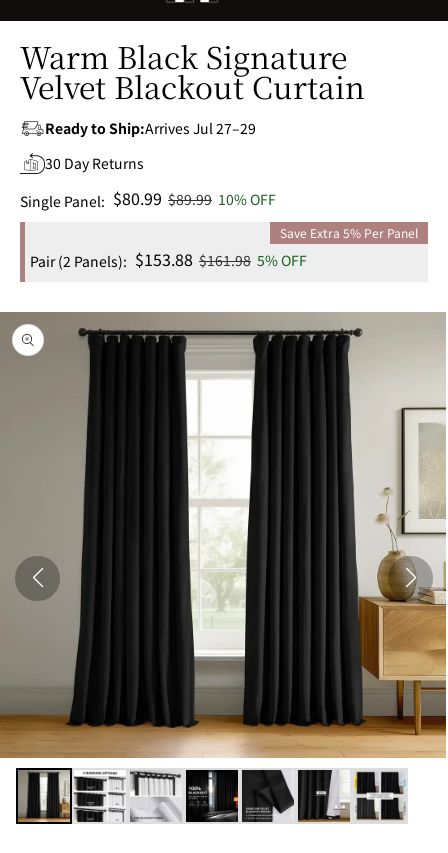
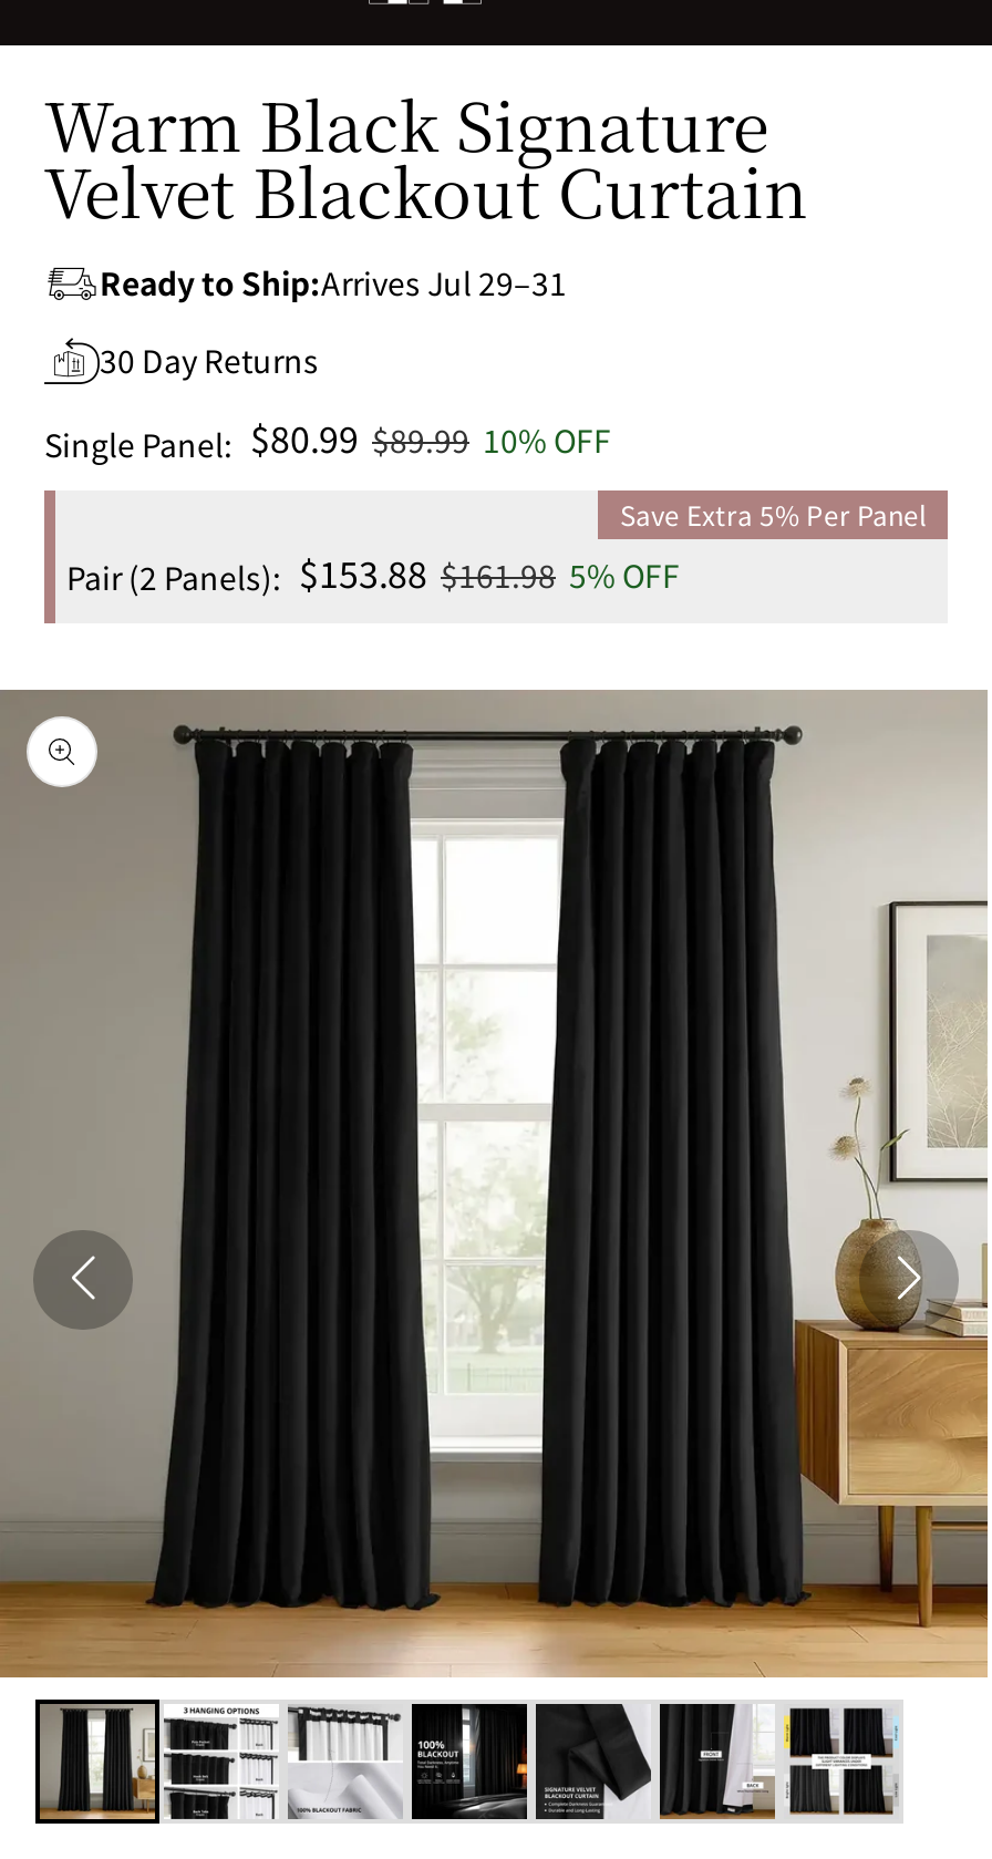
[45,118,256,138] Ready to Ship:Arrives Jul 27–29 -> [100,260,567,304] Ready to Ship:Arrives Jul 29–31

